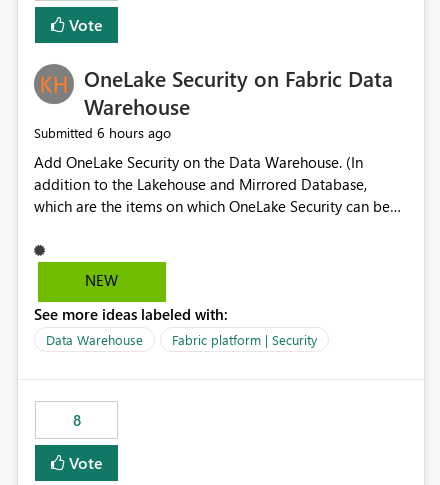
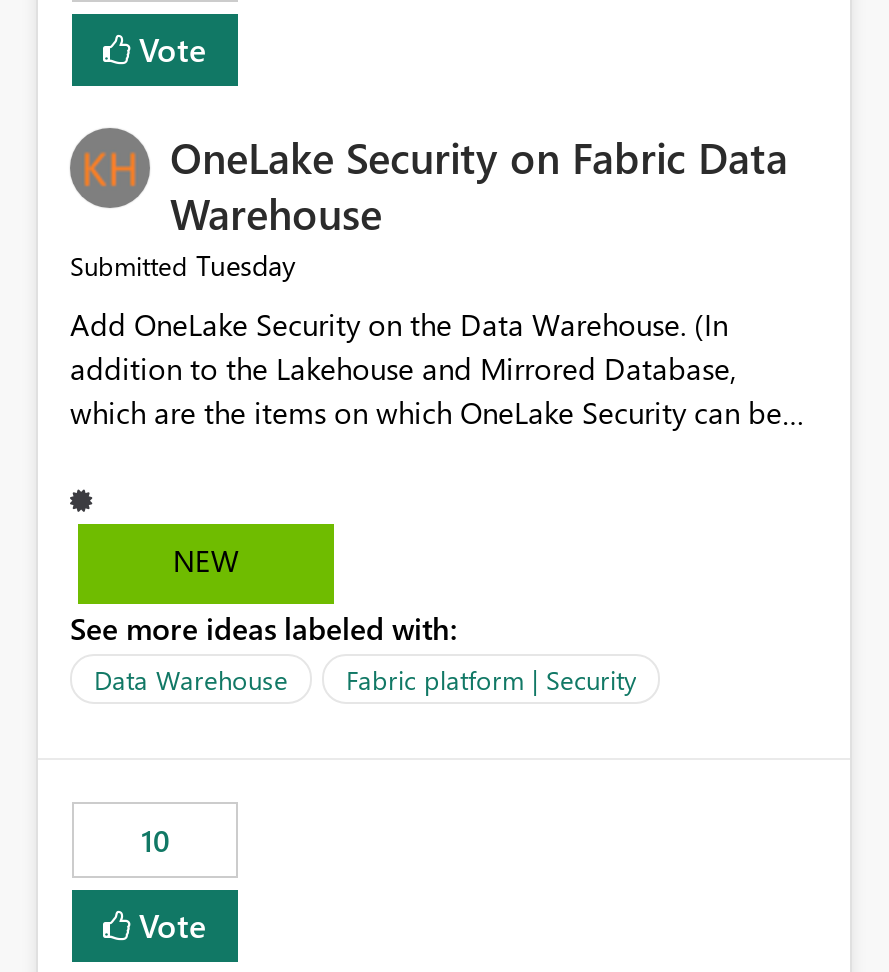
[34,123,171,142] Submitted 6 hours ago -> [70,247,296,285] Submitted Tuesday
[72,410,80,430] 8 -> [141,821,169,861] 10

